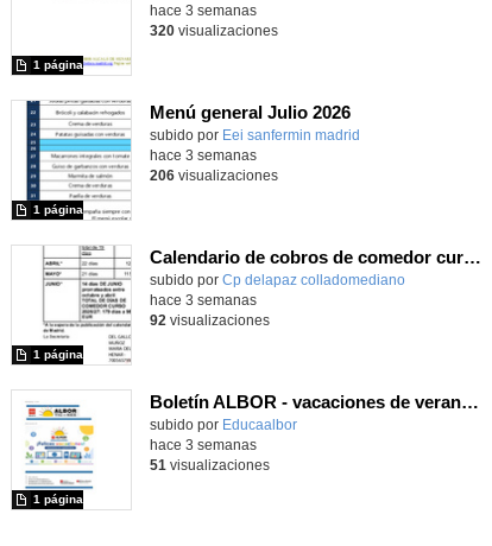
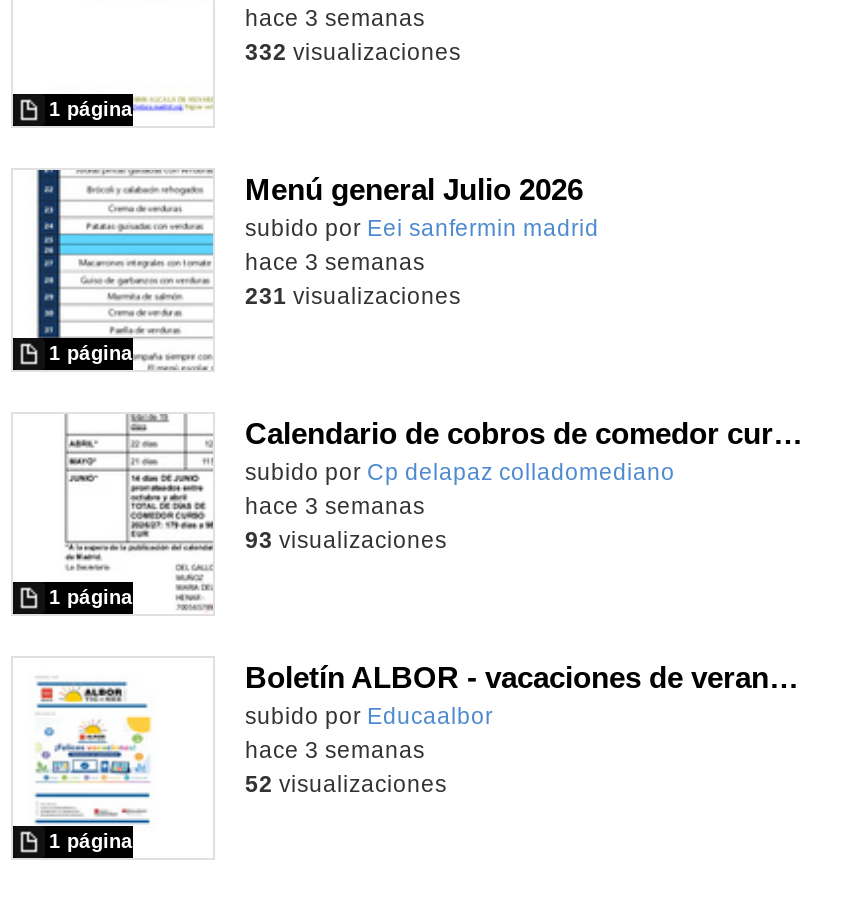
[150,23,278,37] 320 visualizaciones -> [245,39,461,63] 332 visualizaciones
[150,168,278,182] 206 visualizaciones -> [245,283,461,307] 231 visualizaciones
[150,313,270,327] 92 visualizaciones -> [245,527,447,551] 93 visualizaciones
[150,458,270,472] 51 visualizaciones -> [245,771,447,795] 52 visualizaciones

